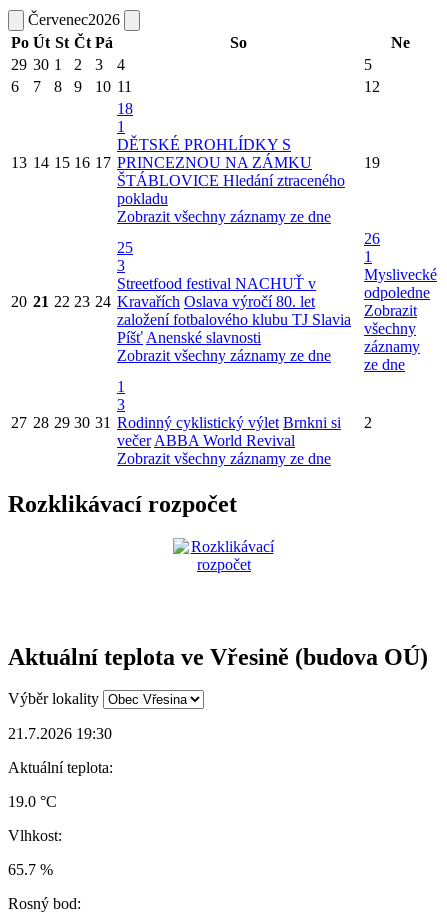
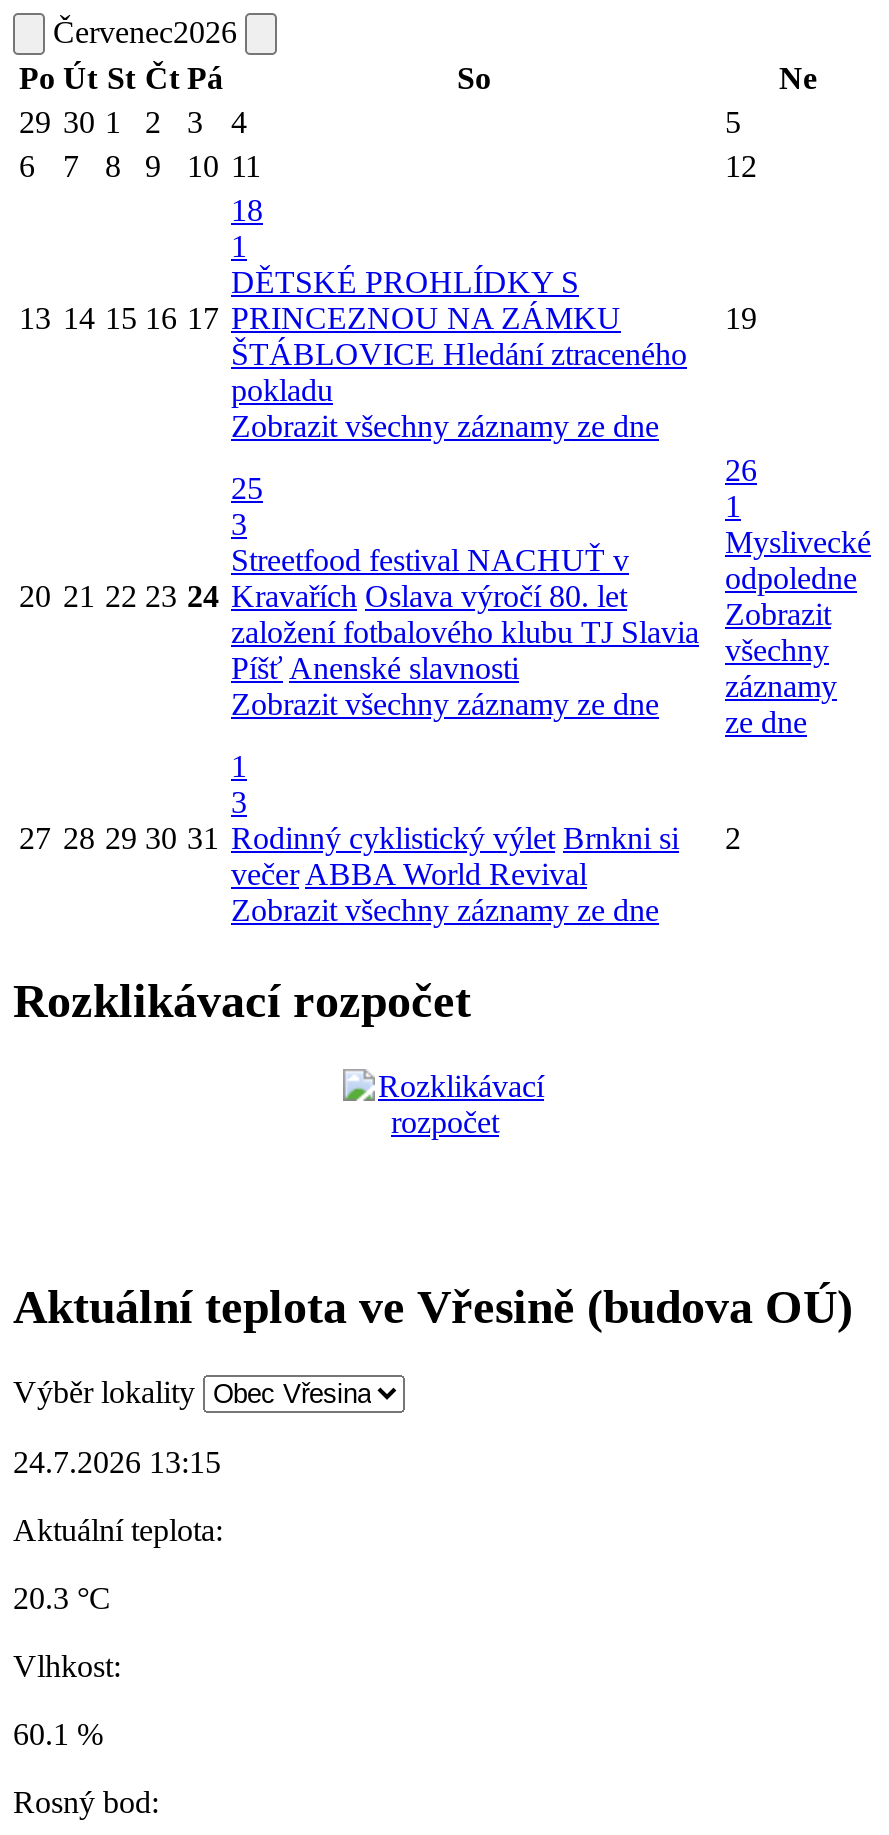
[8,725,112,742] 21.7.2026 19:30 -> [13,1445,221,1479] 24.7.2026 13:15
[8,793,57,810] 19.0 °C -> [13,1581,111,1615] 20.3 °C
[8,861,53,878] 65.7 % -> [13,1717,103,1751] 60.1 %

